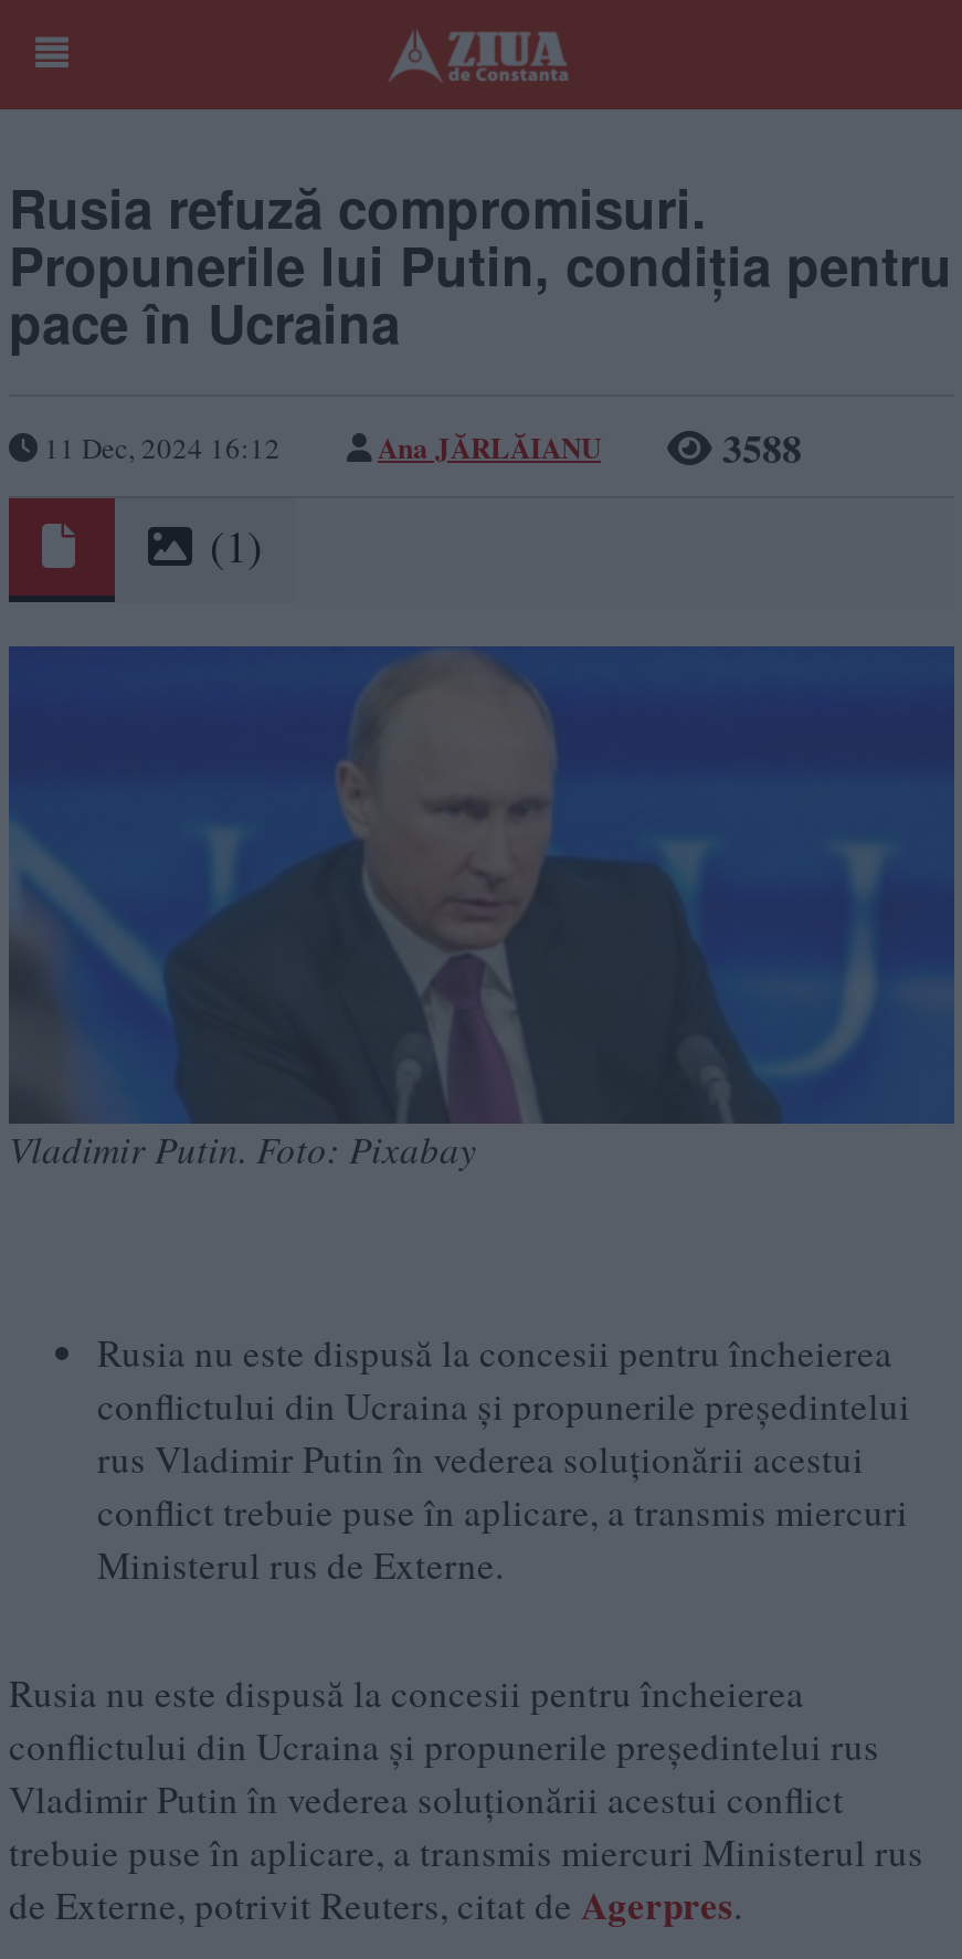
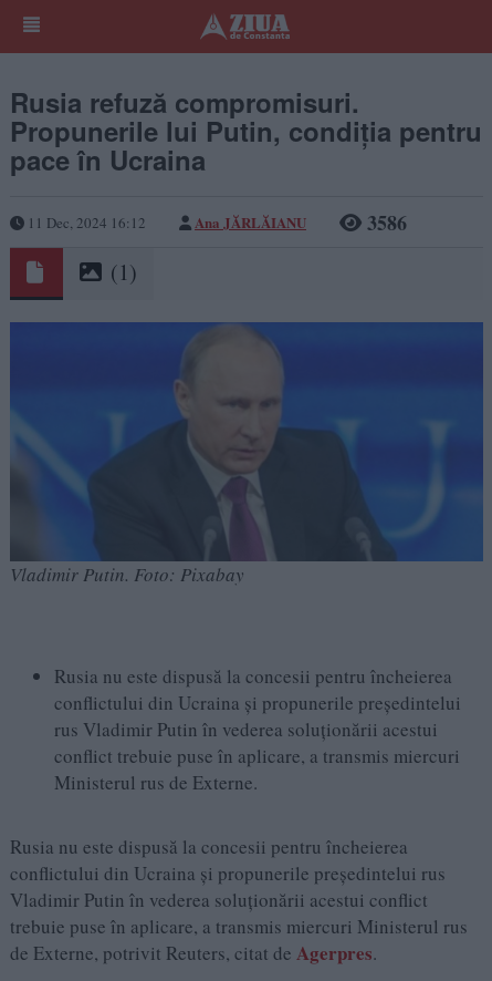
[711,418,802,475] 3588 -> [362,208,407,236] 3586

